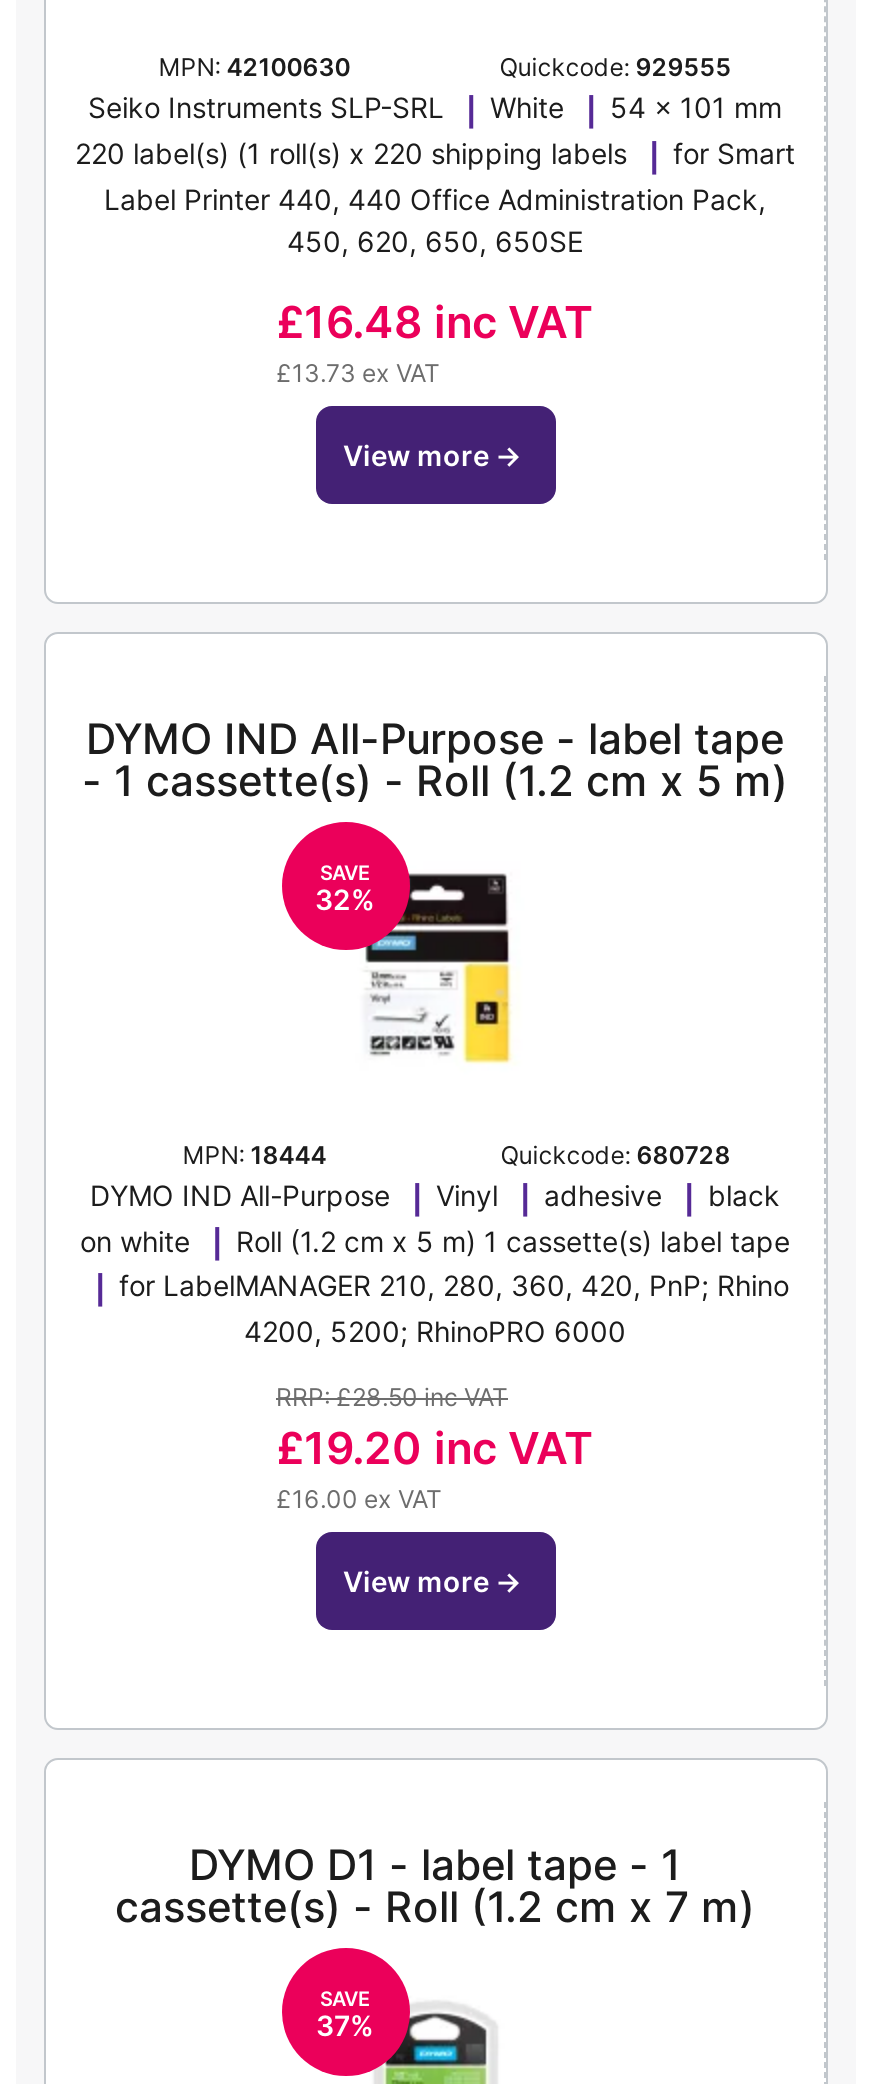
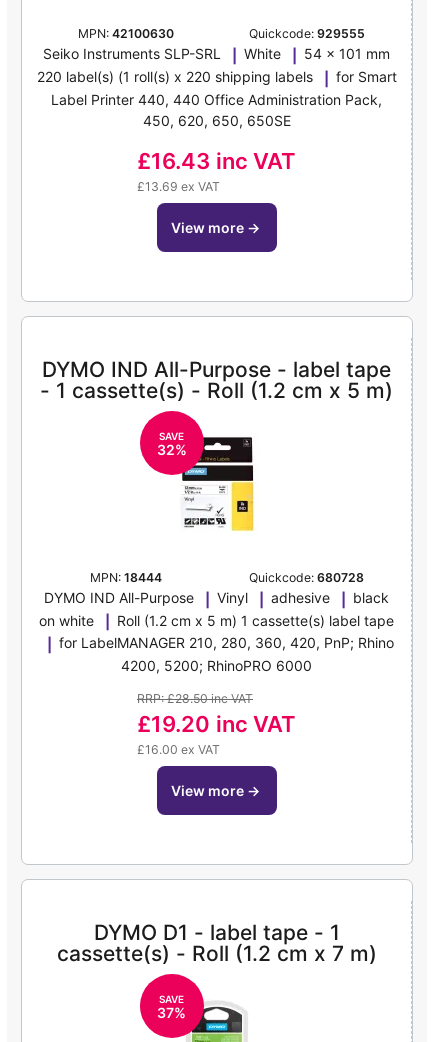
[276,296,594,348] £16.48 inc VAT -> [137,148,296,174] £16.43 inc VAT
[276,358,440,388] £13.73 ex VAT -> [137,179,220,194] £13.69 ex VAT

